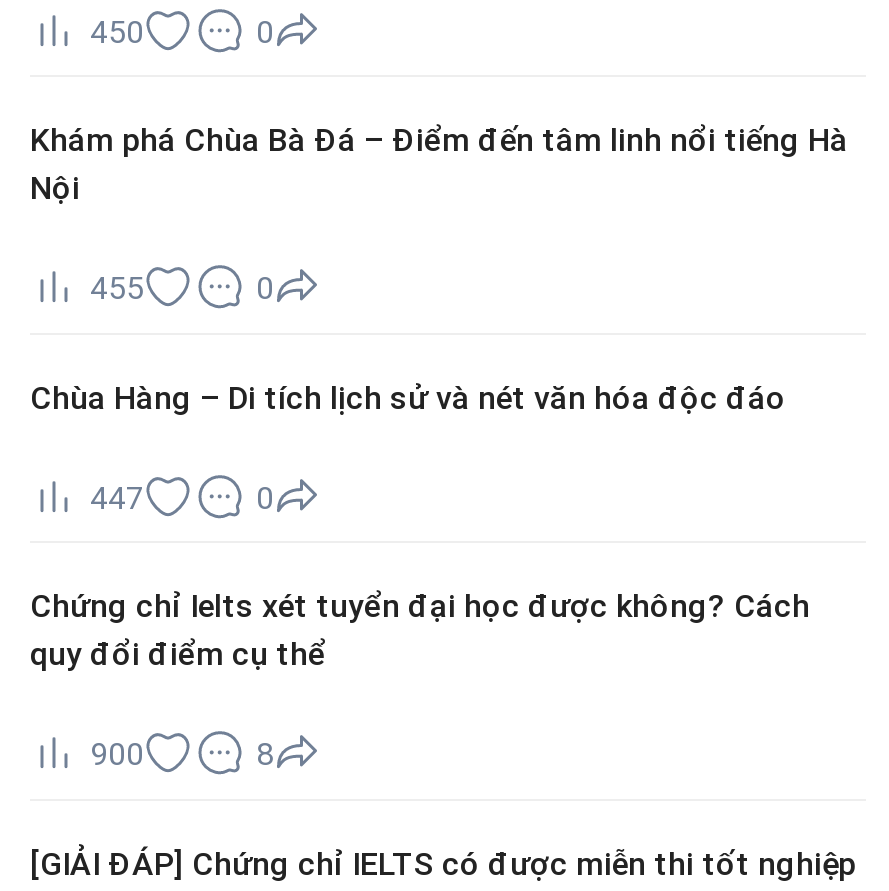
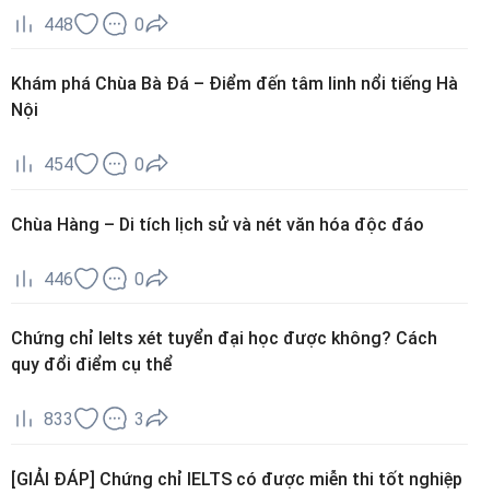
[82,12,144,50] 450 -> [39,14,73,35] 448
[82,269,144,307] 455 -> [39,154,73,175] 454
[82,479,144,517] 447 -> [39,269,73,289] 446
[82,736,144,774] 900 -> [39,409,73,430] 833
[248,736,274,774] 8 -> [130,409,144,430] 3

